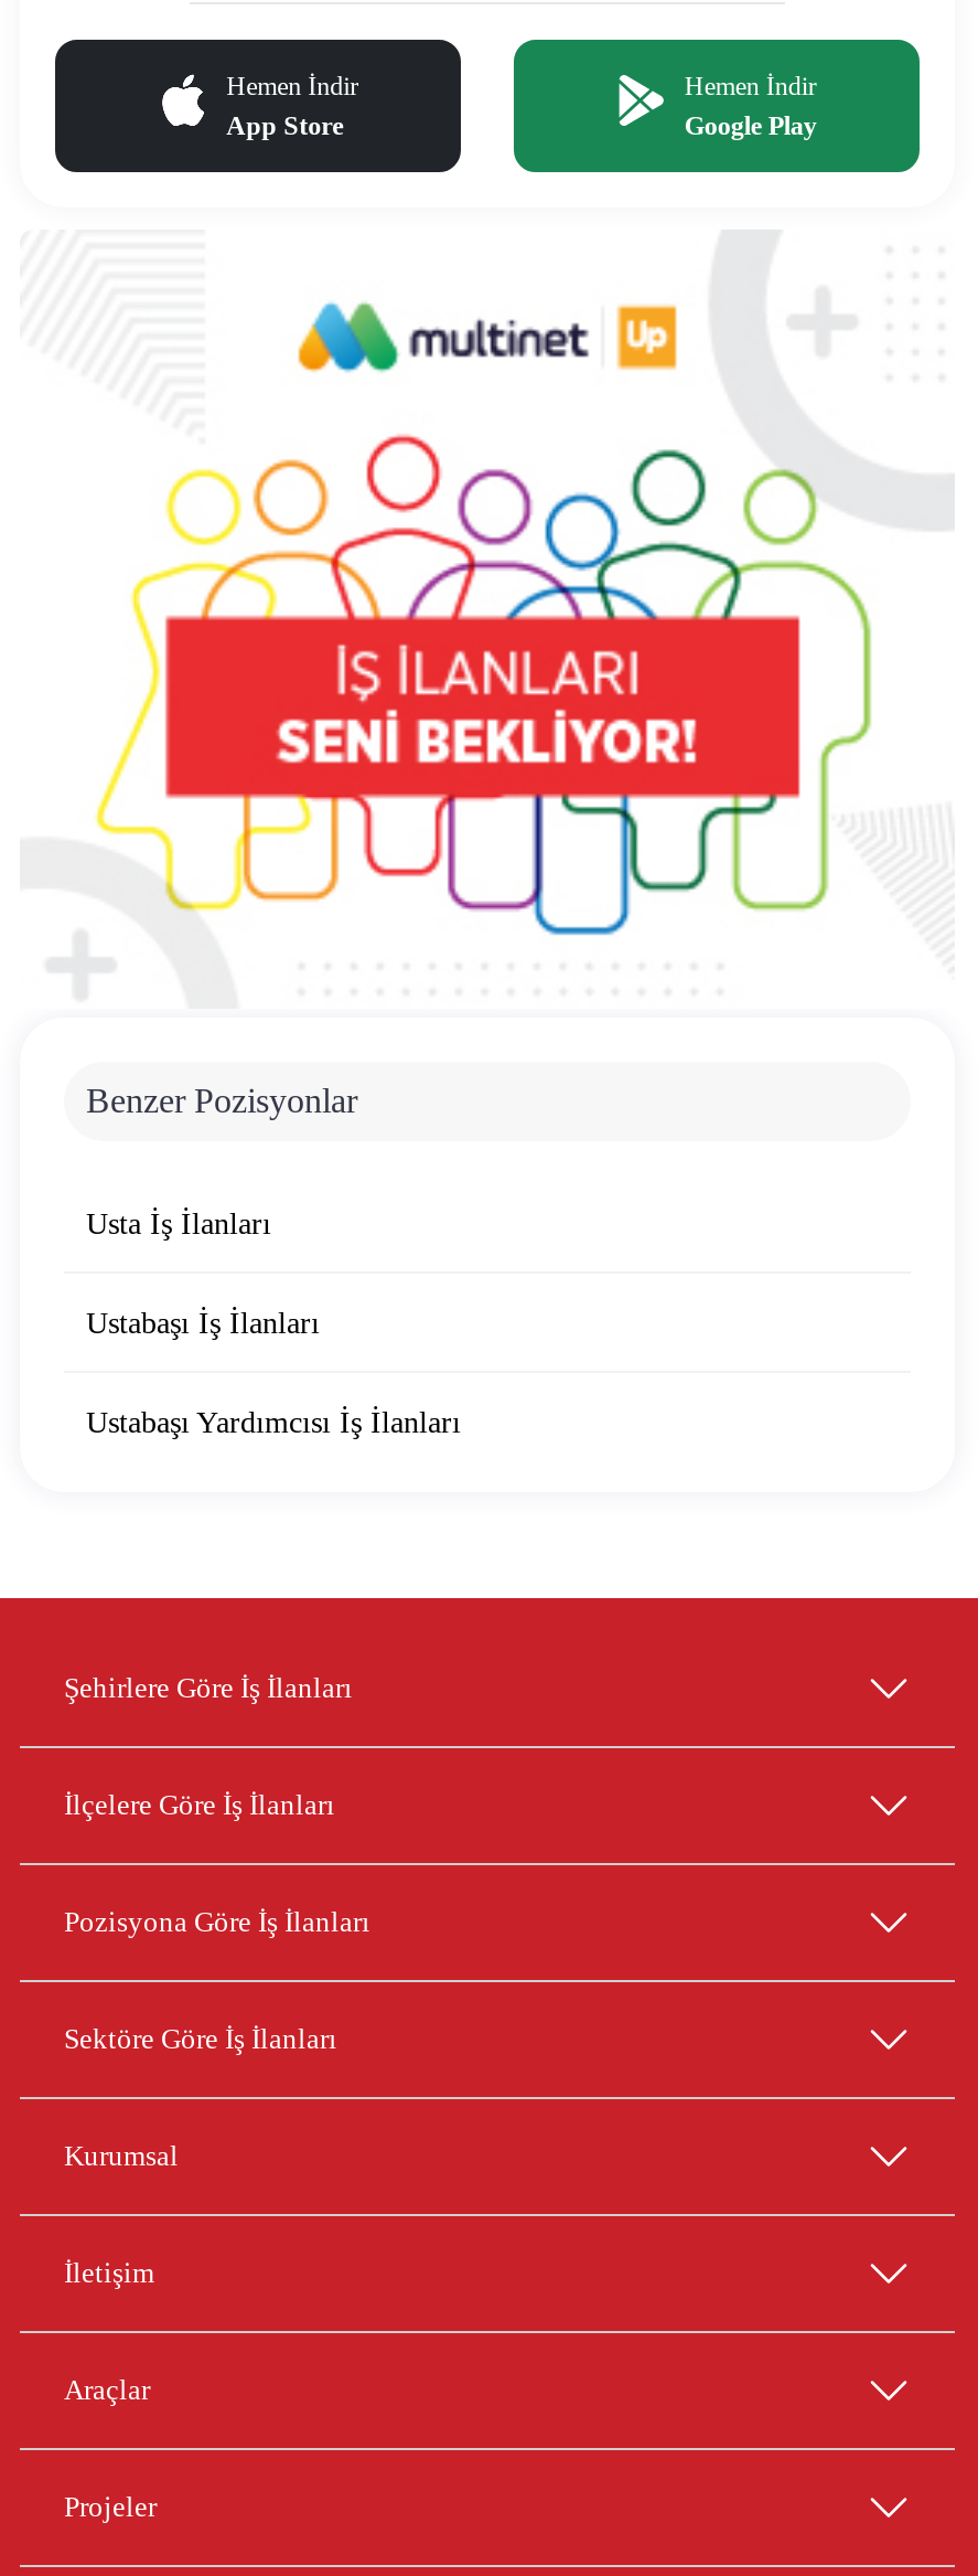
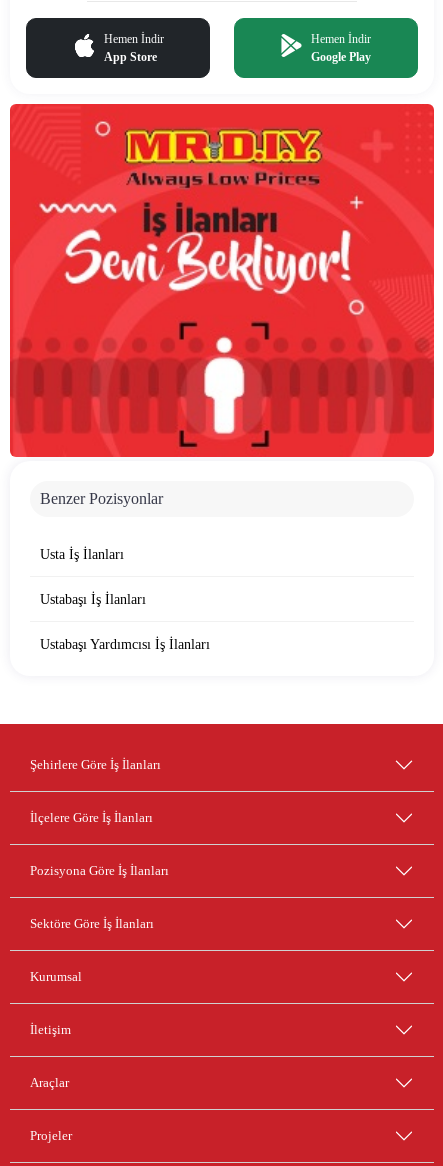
[20,230,955,1009] [image] -> [9,103,435,458] [image]

